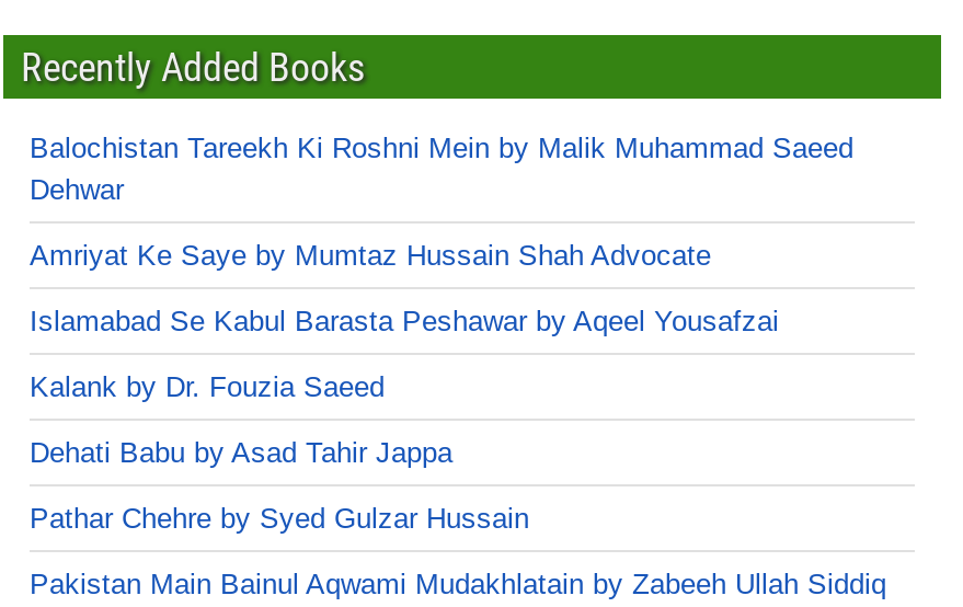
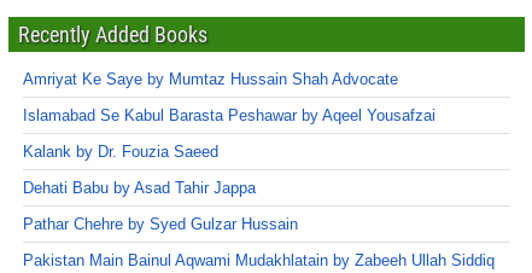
[30,131,853,206] Balochistan Tareekh Ki Roshni Mein by Malik Muhammad Saeed | Dehwar -> none

